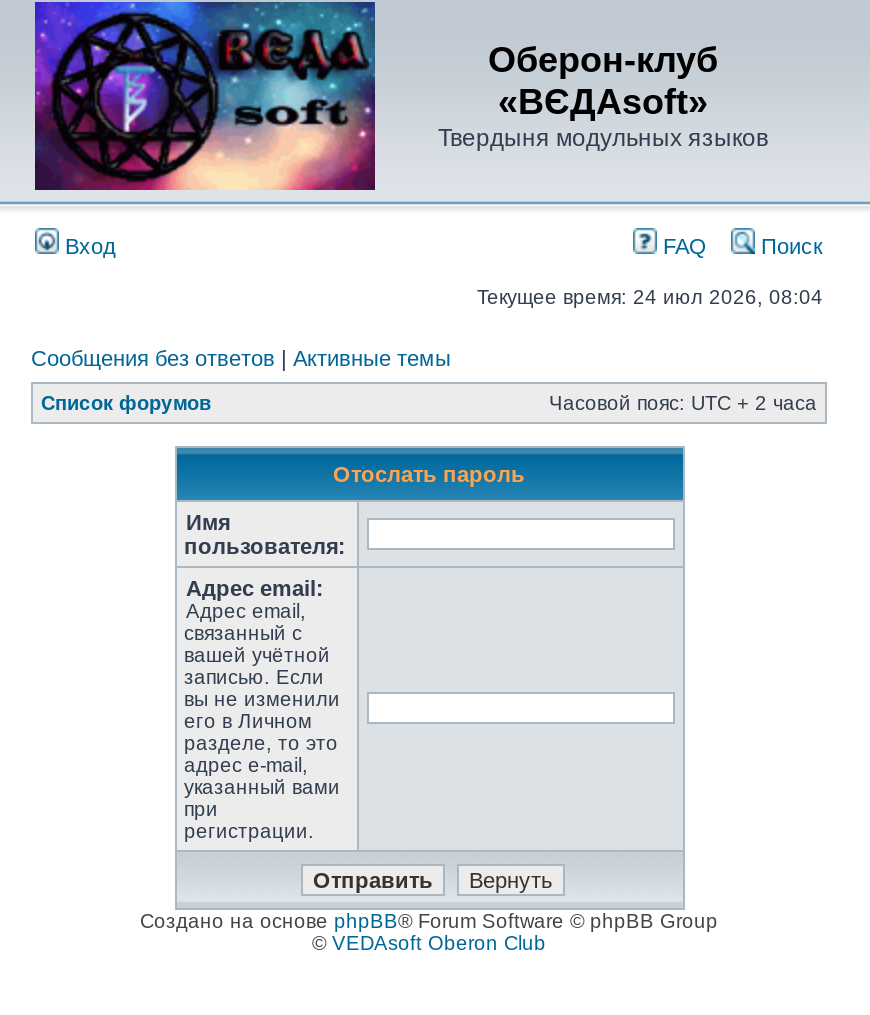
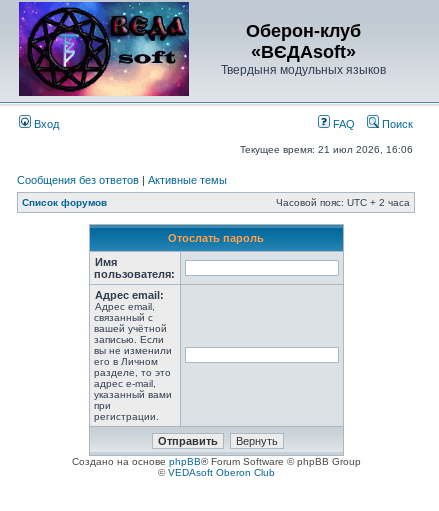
[477,286,823,308] Текущее время: 24 июл 2026, 08:04 -> [240,144,413,155] Текущее время: 21 июл 2026, 16:06

